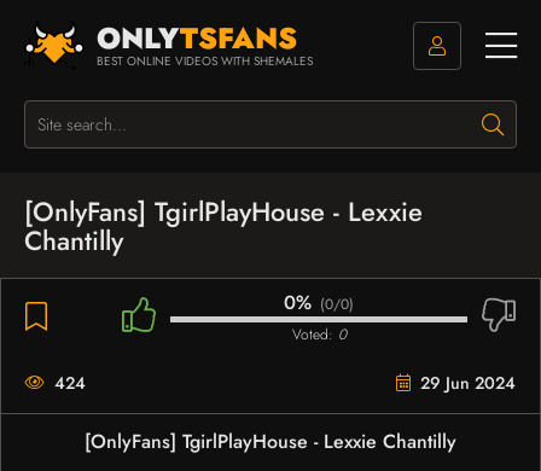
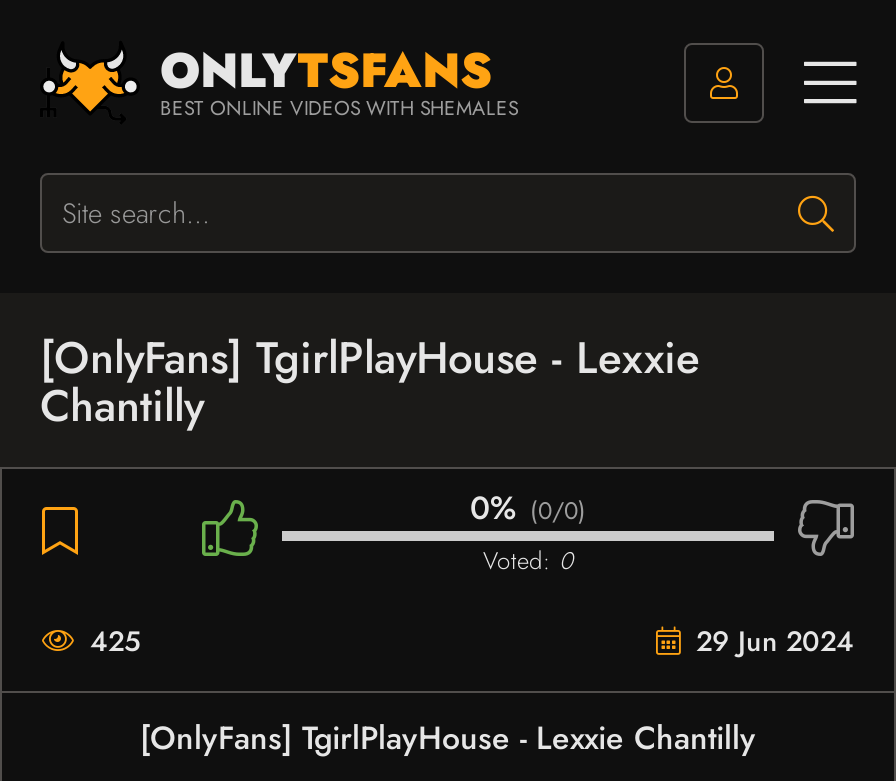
[54,371,86,395] 424 -> [90,621,140,661] 425

